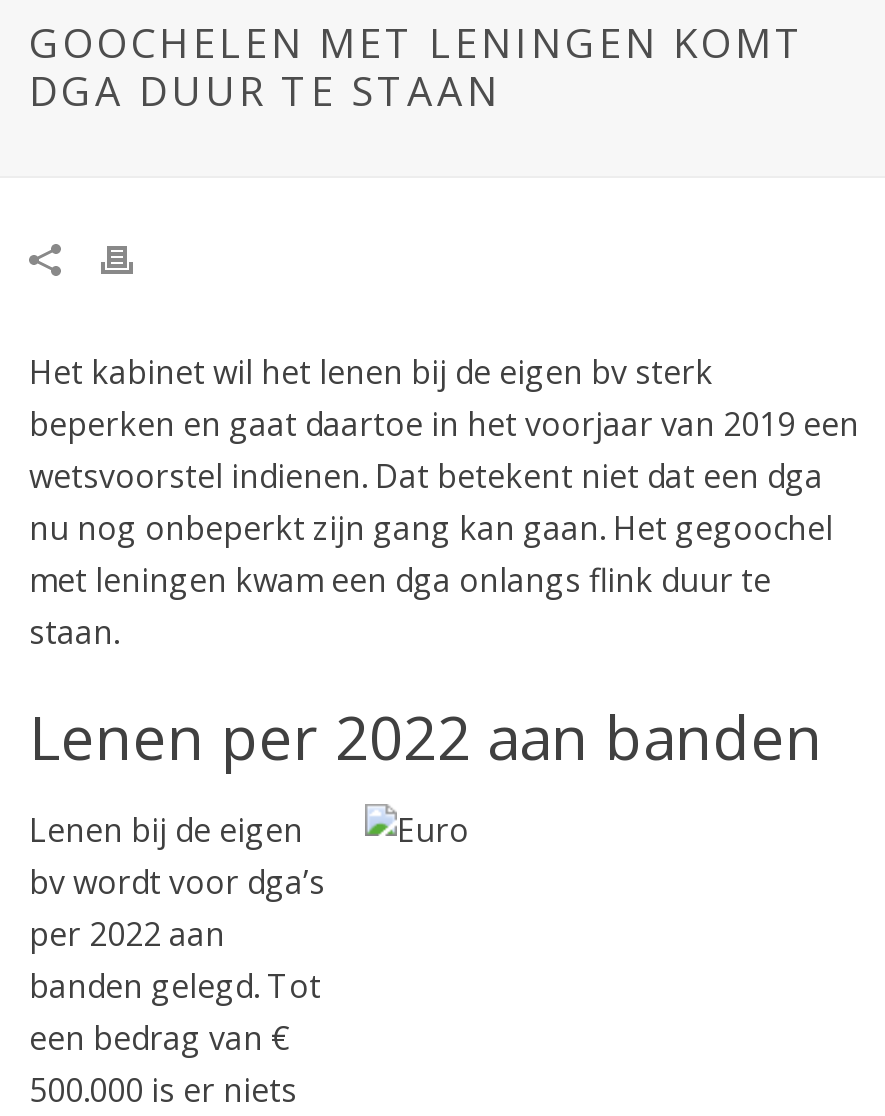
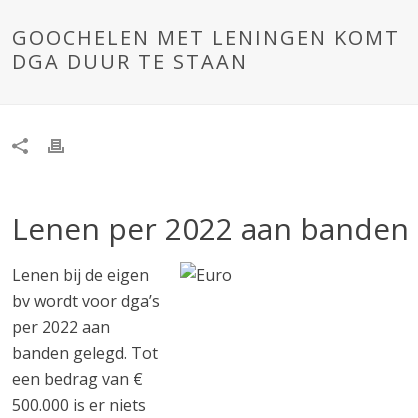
[29,350,859,654] Het kabinet wil het lenen bij de eigen bv sterk | beperken en gaat daartoe in het voorjaar van 2019 een | wetsvoorstel indienen. Dat betekent niet dat een dga | nu nog onbeperkt zijn gang kan gaan. Het gegoochel | met leningen kwam een dga onlangs flink duur te | staan. -> none

